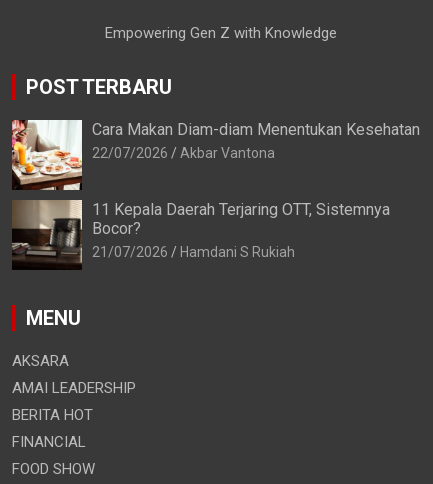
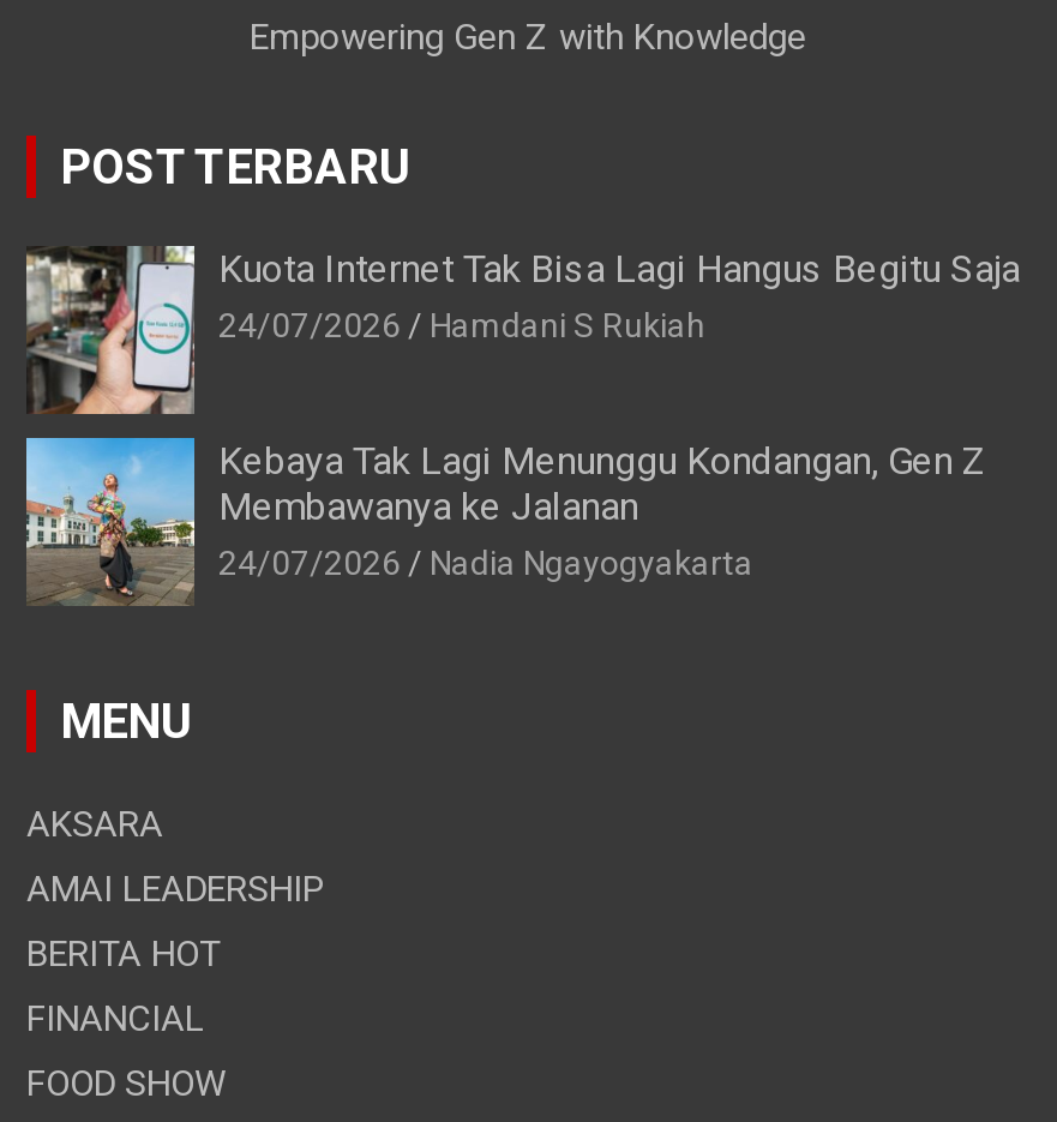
[11,119,420,260] [image] | Cara Makan Diam-diam Menentukan Kesehatan | 22/07/2026 | Akbar Vantona | 11 Kepala Daerah Terjaring OTT, Sistemnya | Bocor? | 21/07/2026 -> [24,246,1020,416] [image] | Kuota Internet Tak Bisa Lagi Hangus Begitu Saja | 24/07/2026
[12,199,82,270] [image] -> [24,436,192,608] [image]
moved [180,244,295,260] -> [430,308,705,346]: Hamdani S Rukiah
none -> [218,440,986,584] Kebaya Tak Lagi Menunggu Kondangan, Gen Z | Membawanya ke Jalanan | 24/07/2026 | Nadia Ngayogyakarta

